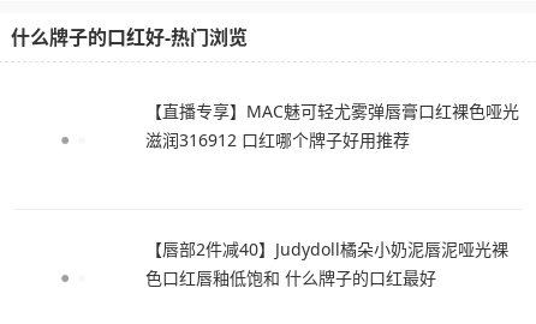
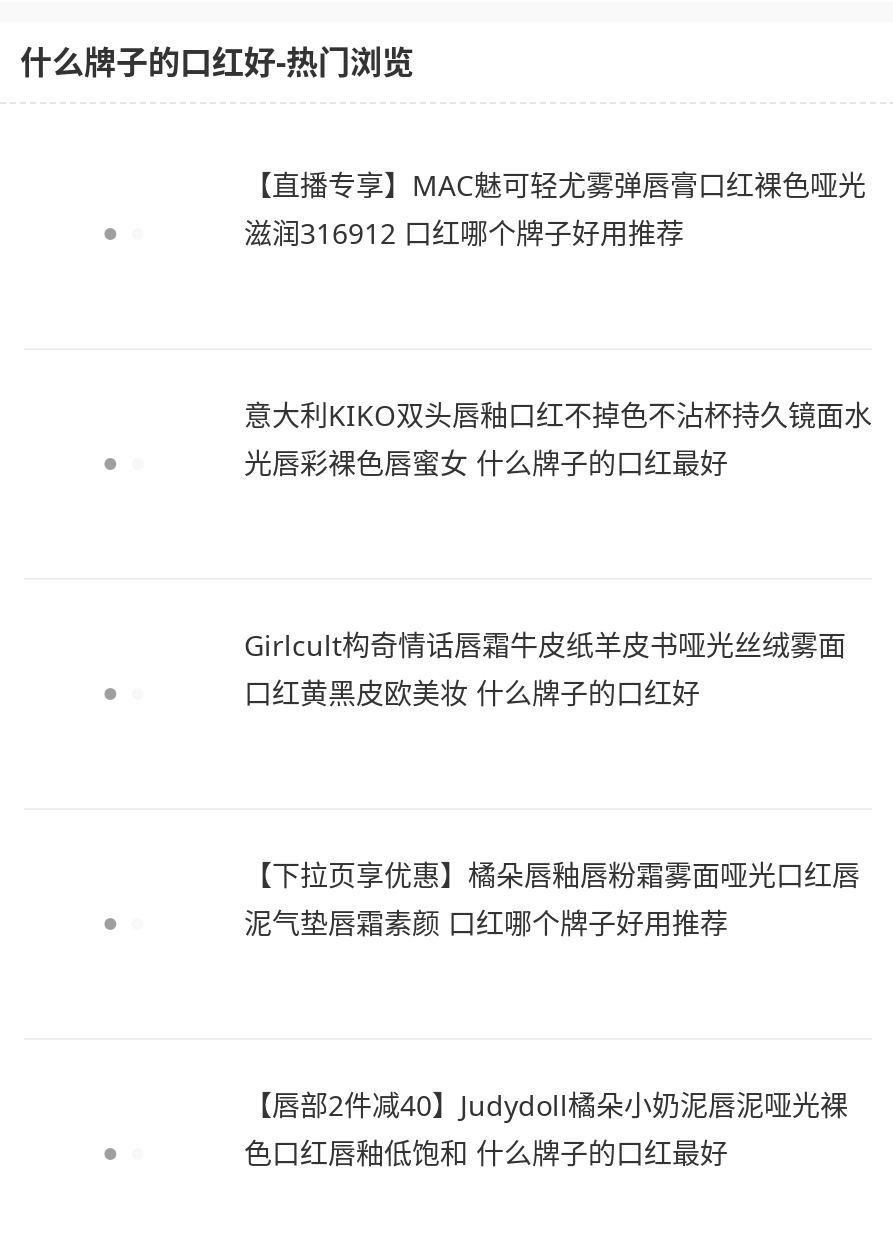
none -> [244,397,872,483] 意大利KIKO双头唇釉口红不掉色不沾杯持久镜面水 | 光唇彩裸色唇蜜女 什么牌子的口红最好
none -> [244,627,846,713] Girlcult构奇情话唇霜牛皮纸羊皮书哑光丝绒雾面 | 口红黄黑皮欧美妆 什么牌子的口红好
none -> [244,857,860,943] 【下拉页享优惠】橘朵唇釉唇粉霜雾面哑光口红唇 | 泥气垫唇霜素颜 口红哪个牌子好用推荐

